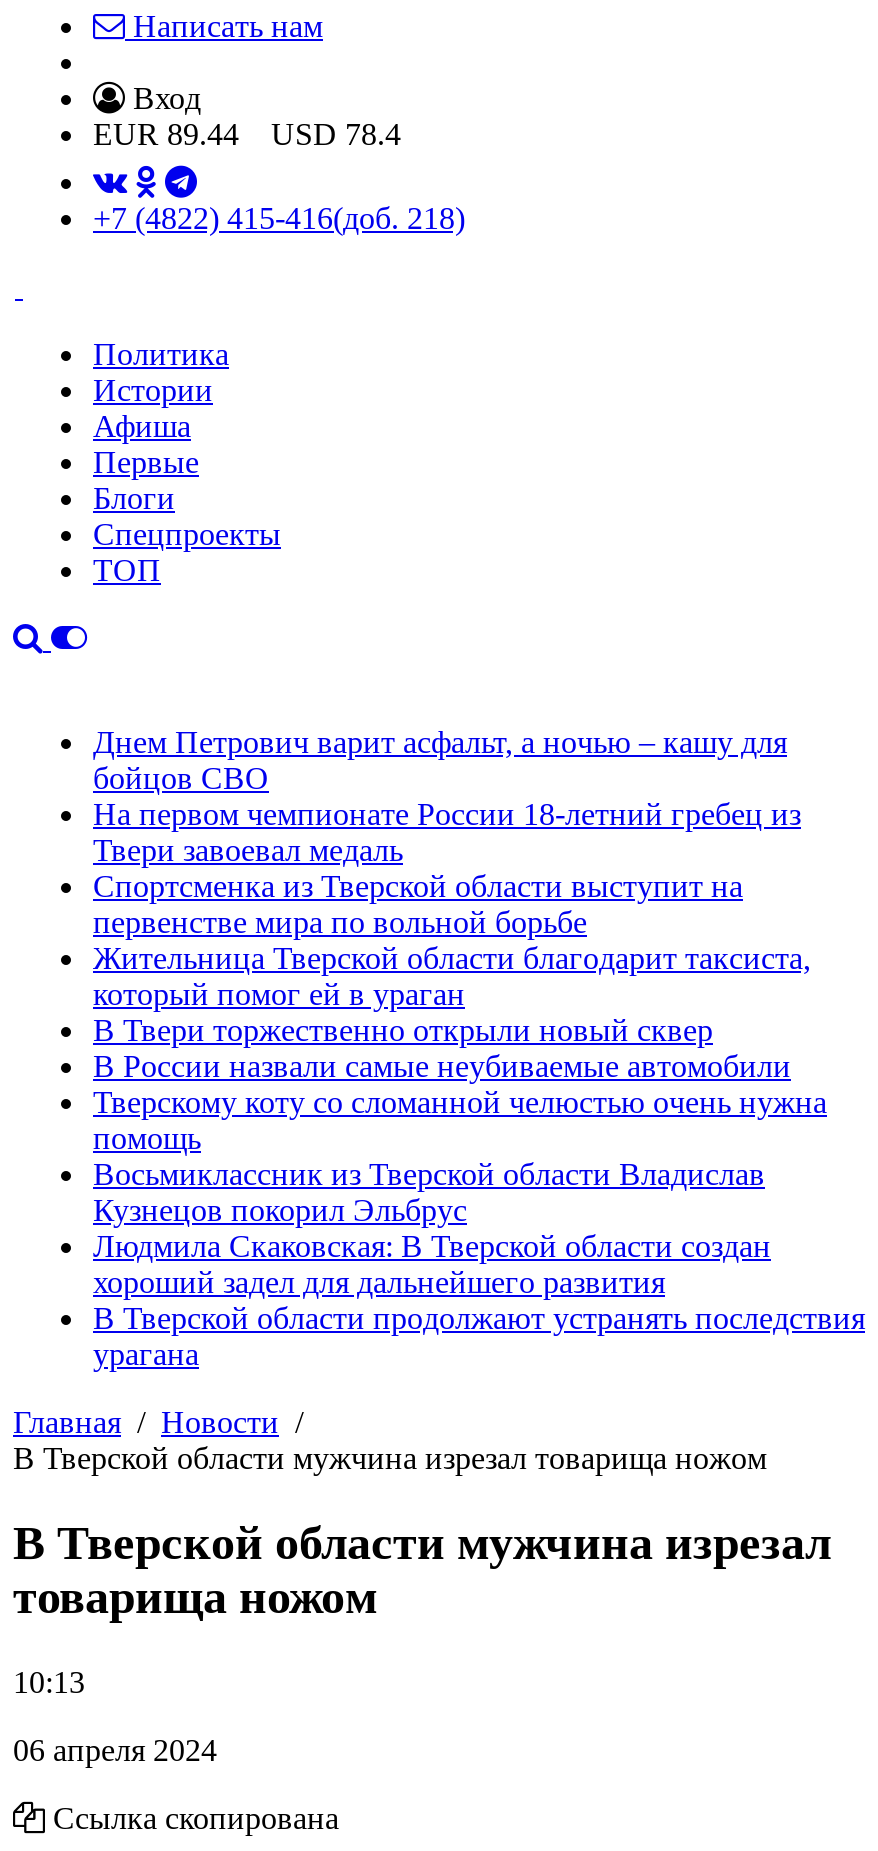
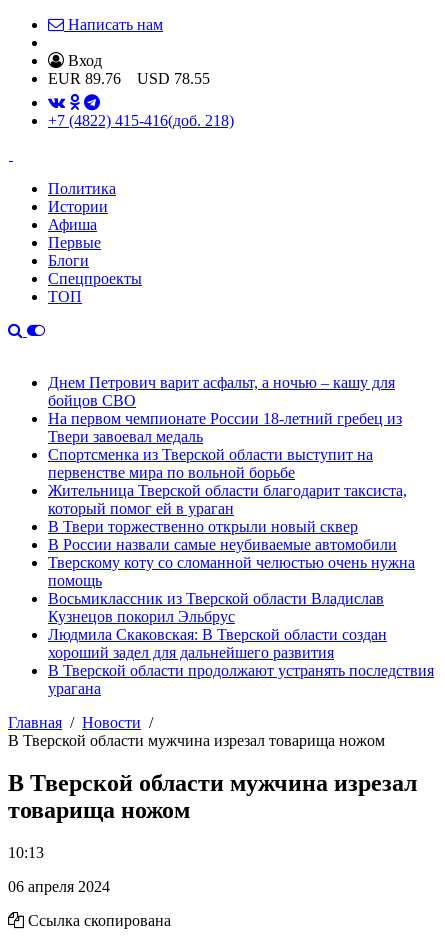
[93,117,401,151] EUR 89.44 USD 78.4 -> [48,70,210,87] EUR 89.76 USD 78.55

